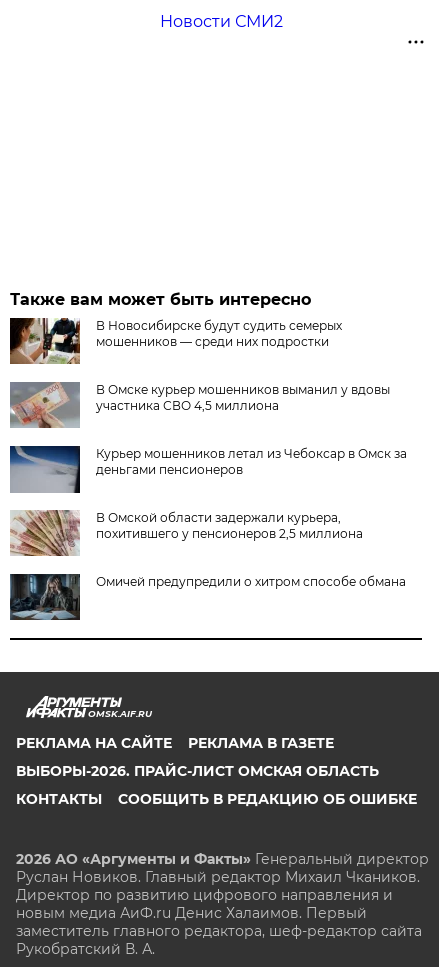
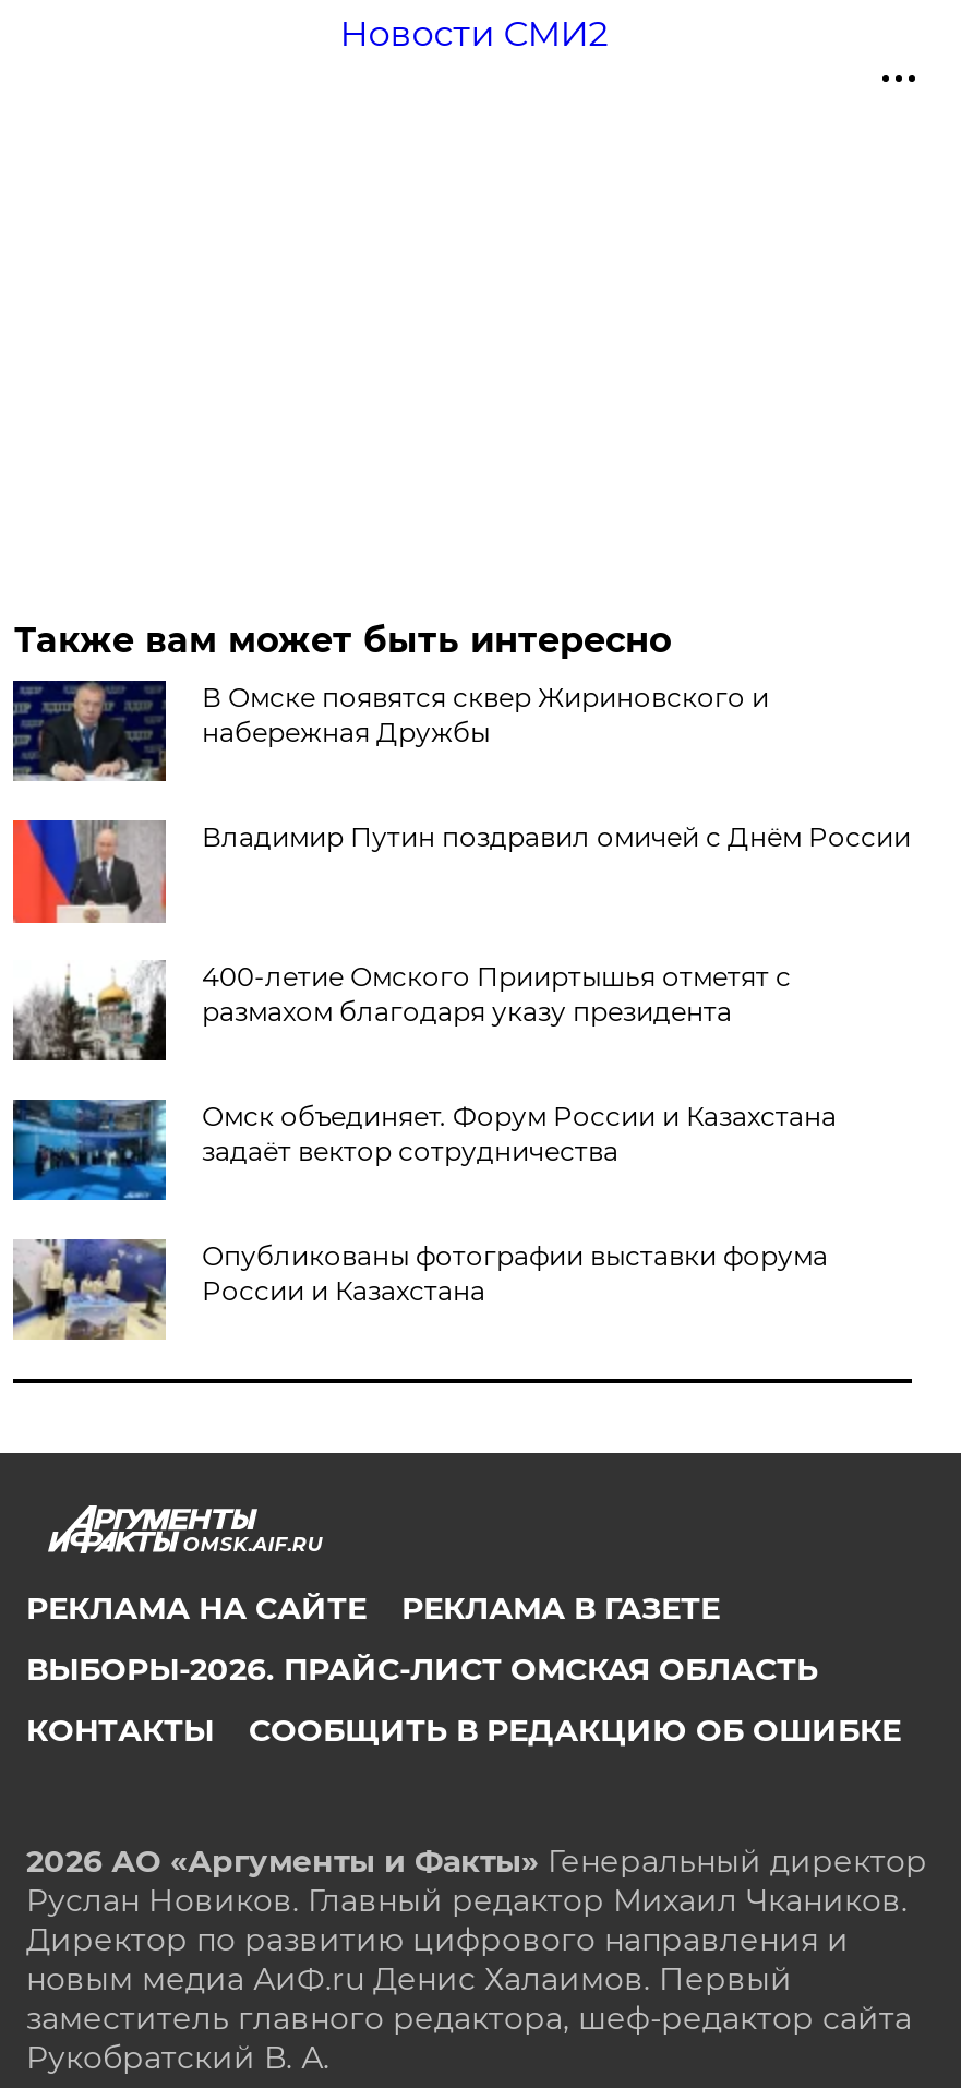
[9,317,342,365] [image] | В Новосибирске будут судить семерых | мошенников — среди них подростки -> [11,679,769,781] [image] | В Омске появятся сквер Жириновского и | набережная Дружбы
[9,381,390,429] [image] | В Омске курьер мошенников выманил у вдовы | участника СВО 4,5 миллиона -> [11,818,911,925] [image] | Владимир Путин поздравил омичей с Днём России
[9,445,407,494] [image] | Курьер мошенников летал из Чебоксар в Омск за | деньгами пенсионеров -> [13,960,791,1060] [image] | 400-летие Омского Прииртышья отметят с | размахом благодаря указу президента
[9,509,363,557] [image] | В Омской области задержали курьера, | похитившего у пенсионеров 2,5 миллиона -> [11,1097,836,1202] [image] | Омск объединяет. Форум России и Казахстана | задаёт вектор сотрудничества
[9,573,406,621] [image] | Омичей предупредили о хитром способе обмана -> [13,1237,828,1342] [image] | Опубликованы фотографии выставки форума | России и Казахстана

